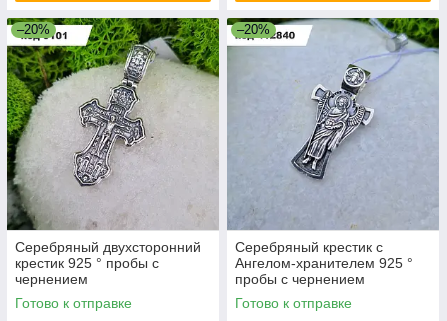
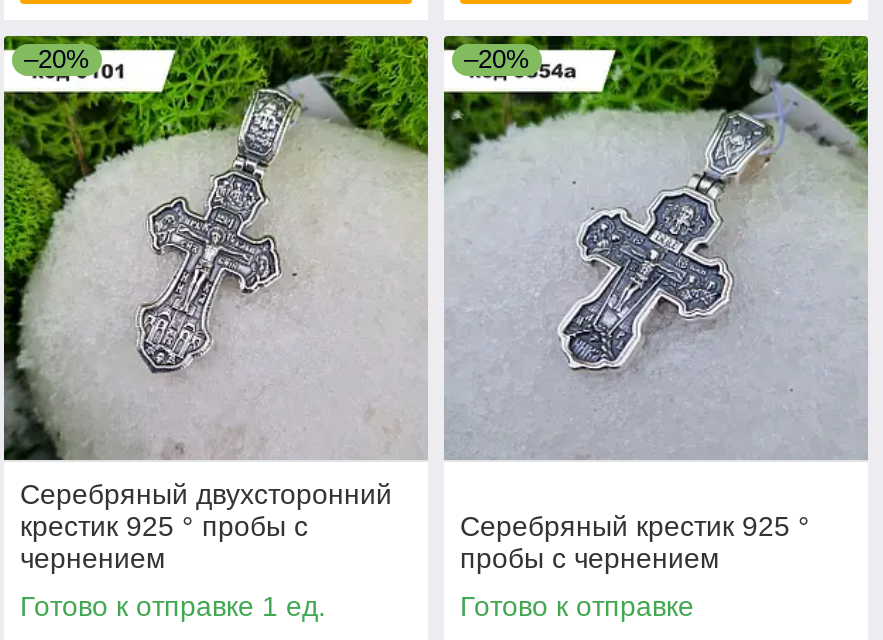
[228,17,440,188] [image] -> [444,34,870,378] [image]
[235,239,413,271] Серебряный крестик с | Ангелом-хранителем 925 ° -> [460,510,810,542] Серебряный крестик 925 °
[15,295,132,311] Готово к отправке -> [20,590,326,622] Готово к отправке 1 ед.

